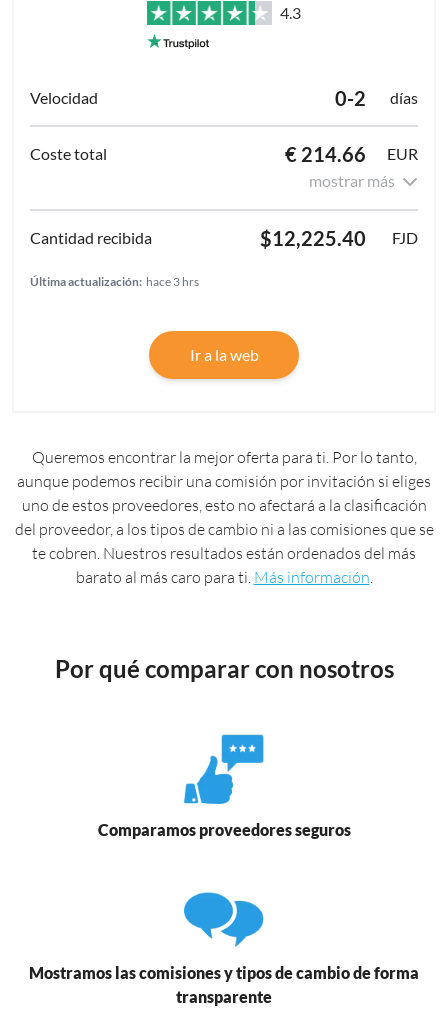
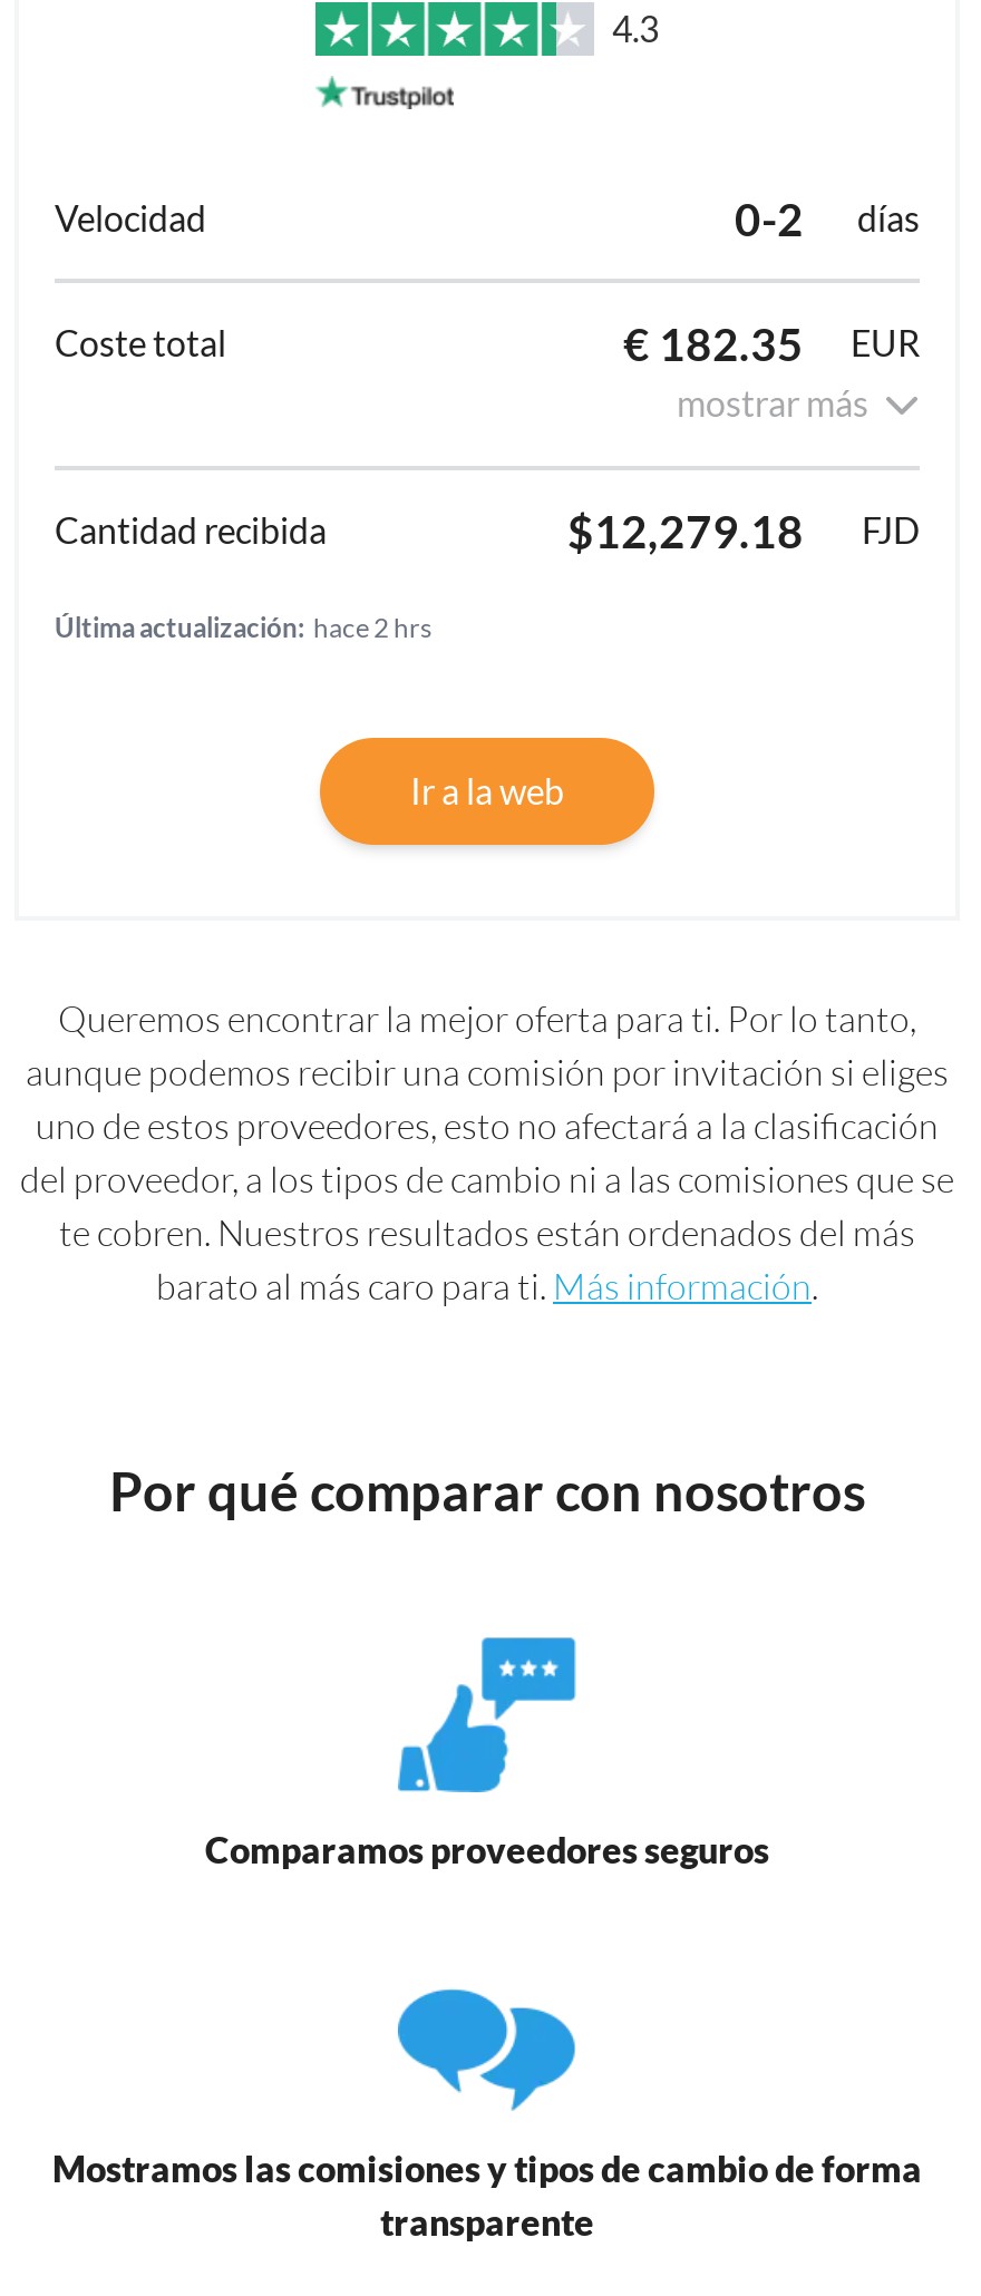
[285,142,418,166] € 214.66 EUR -> [623,318,920,371] € 182.35 EUR
[260,226,418,250] $12,225.40 FJD -> [567,505,920,558] $12,279.18 FJD
[30,274,199,289] Última actualización: hace 3 hrs -> [55,612,431,645] Última actualización: hace 2 hrs

